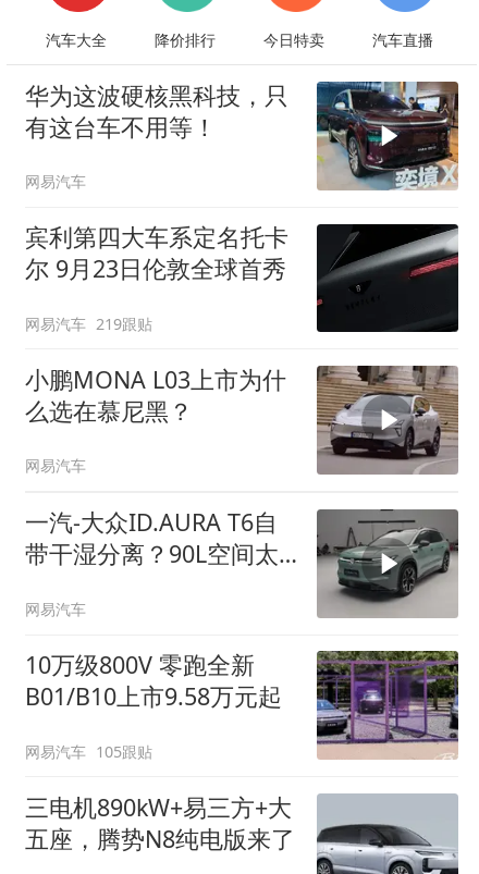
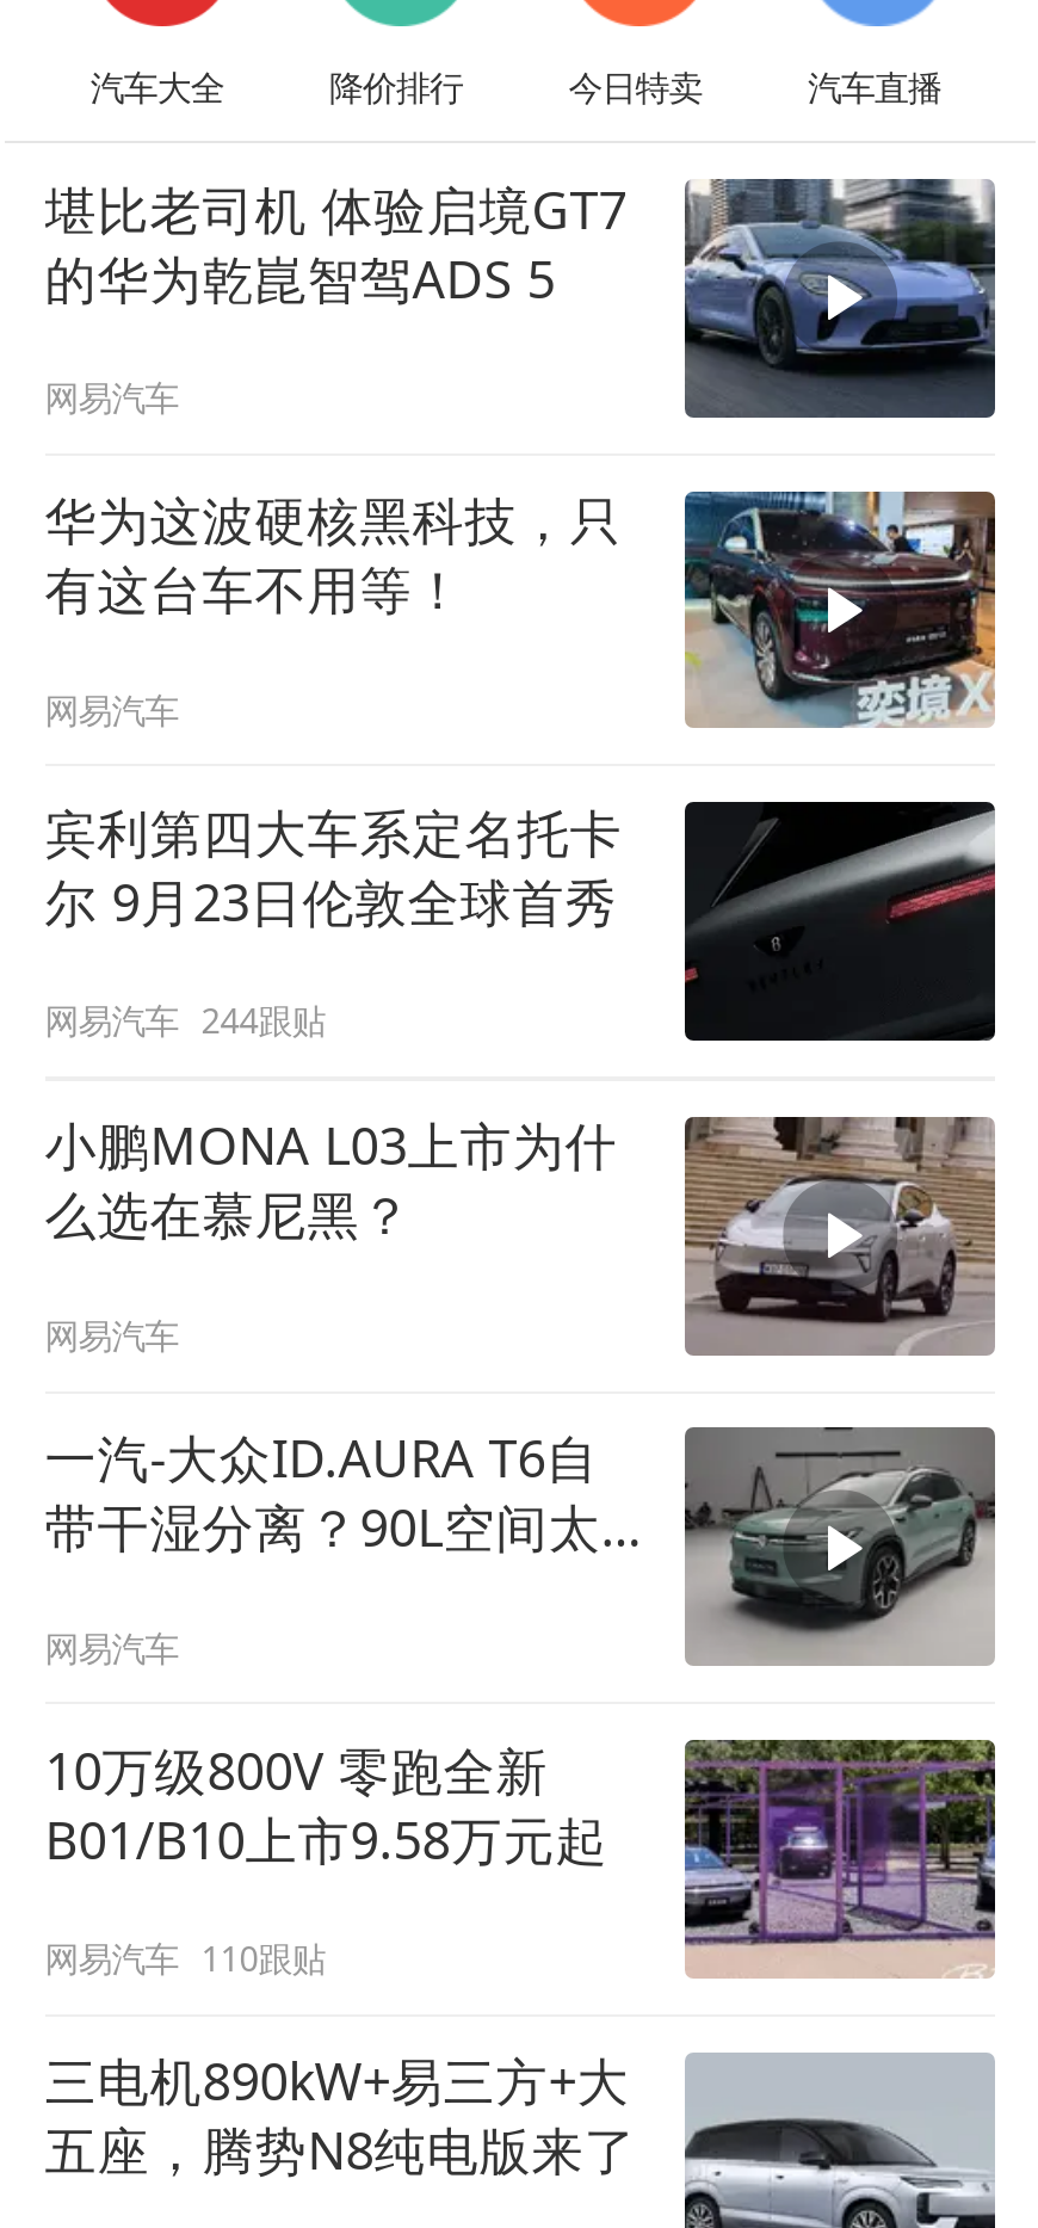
none -> [45,173,997,420] [image] | 堪比老司机 体验启境GT7 | 的华为乾崑智驾ADS 5 | 网易汽车
[25,313,153,334] 网易汽车 219跟贴 -> [45,998,325,1044] 网易汽车 244跟贴
[25,741,153,761] 网易汽车 105跟贴 -> [45,1936,325,1981] 网易汽车 110跟贴

